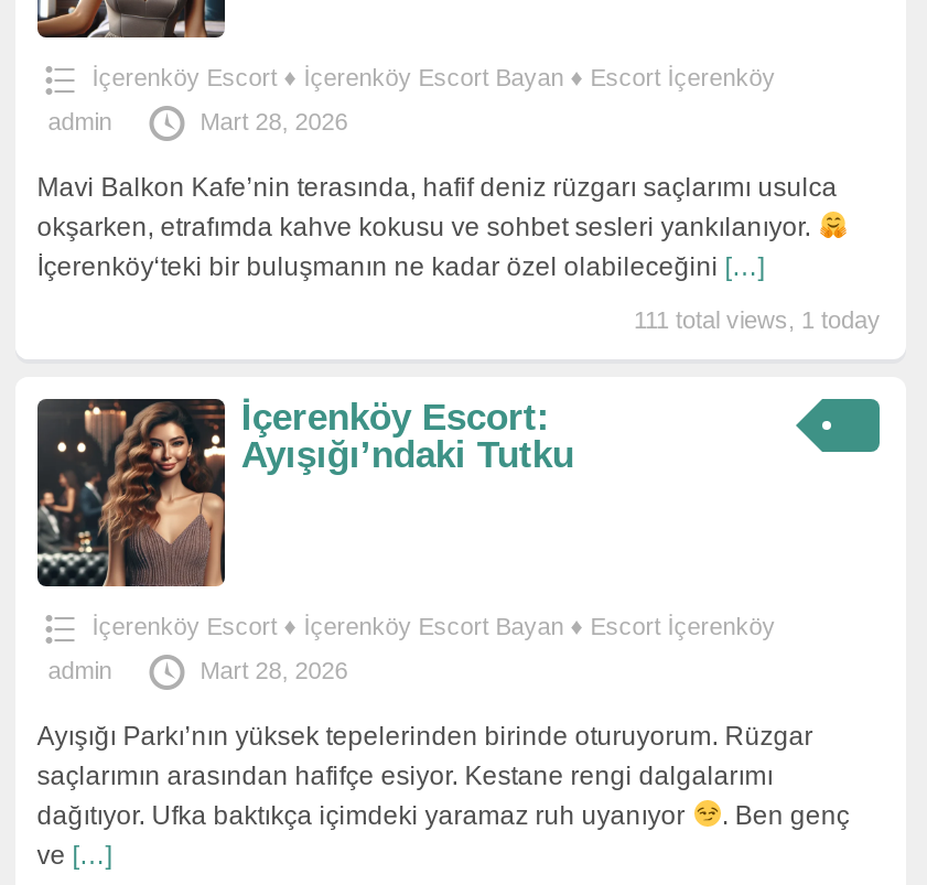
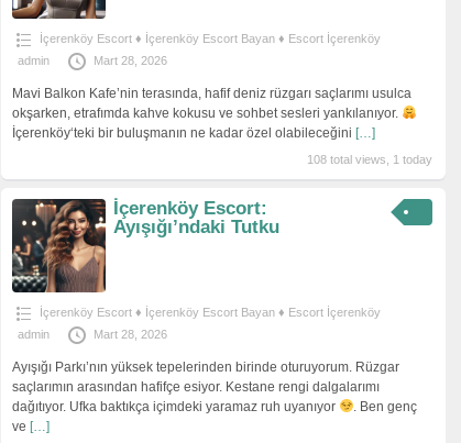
[634,306,880,332] 111 total views, 1 today -> [307,153,433,166] 108 total views, 1 today

